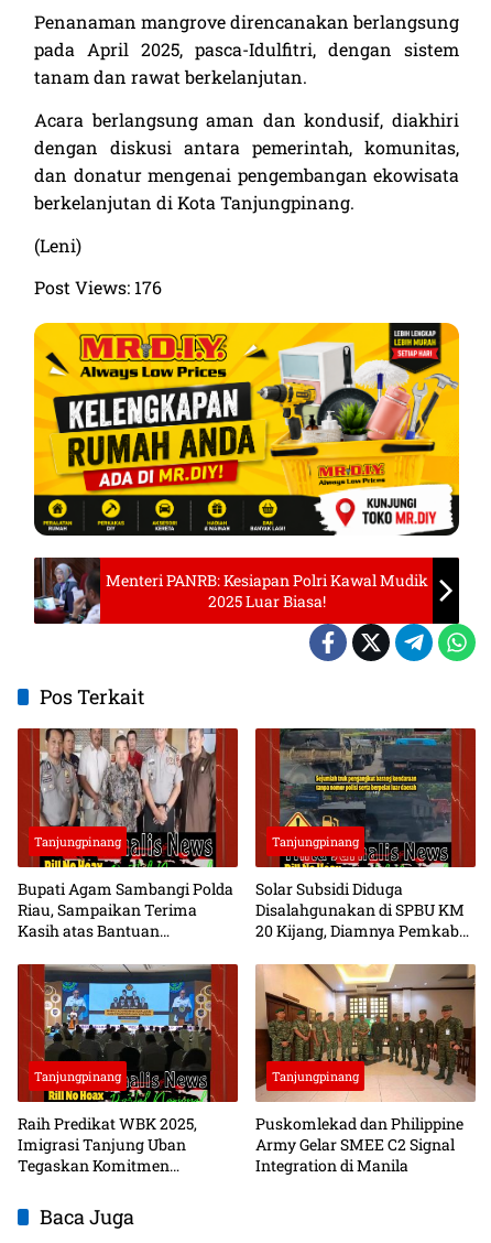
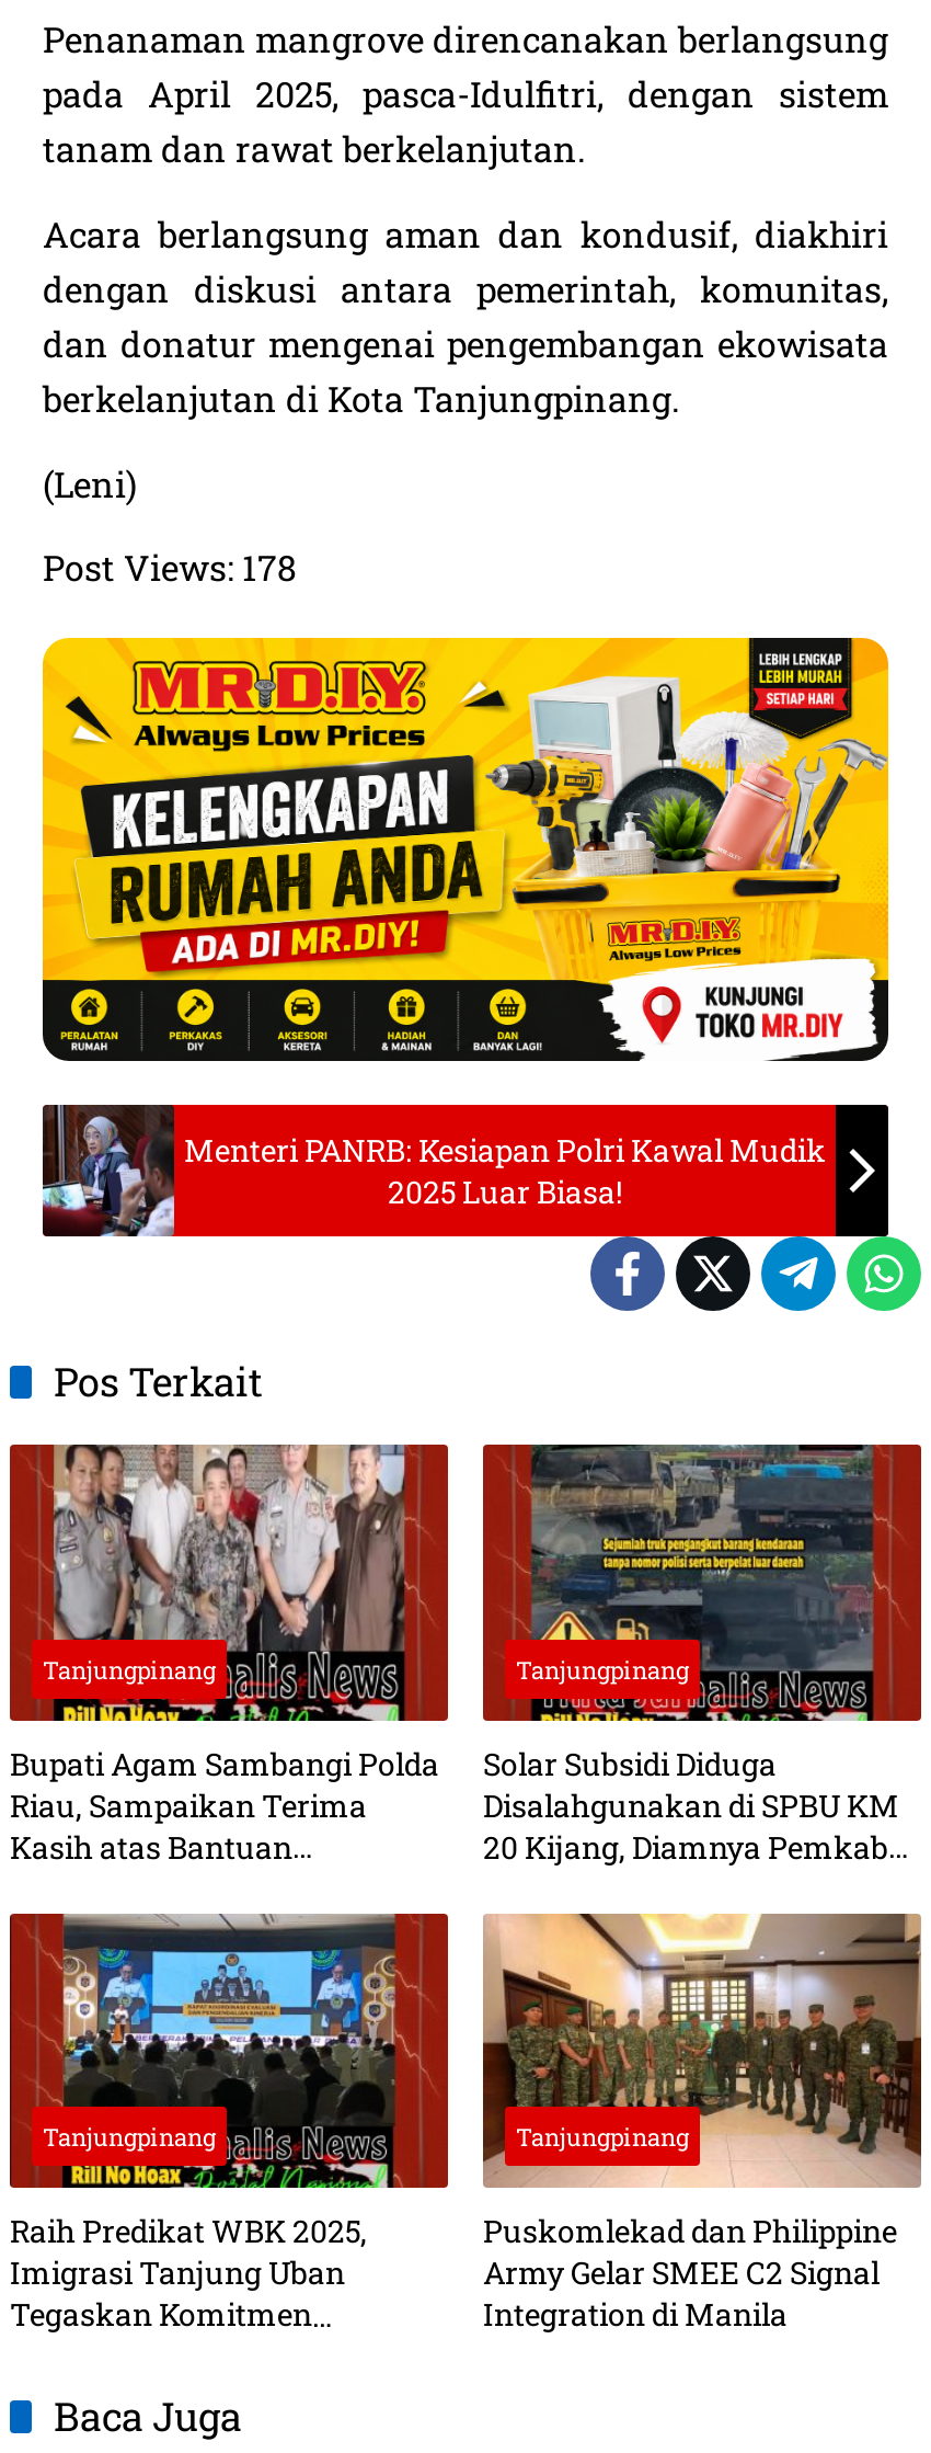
[34,275,162,299] Post Views: 176 -> [43,544,297,590] Post Views: 178

